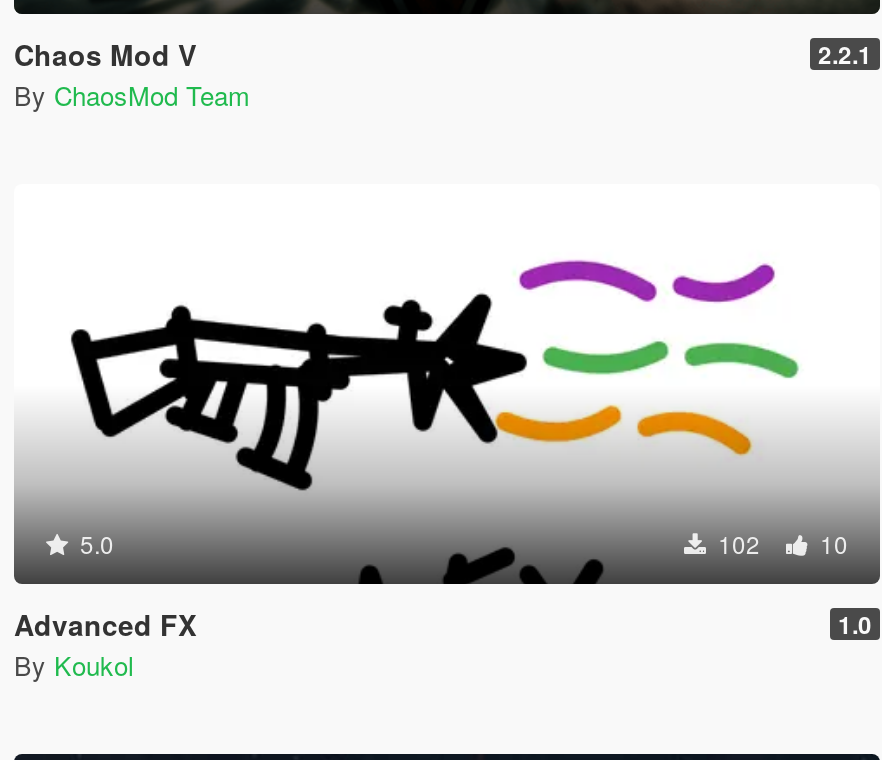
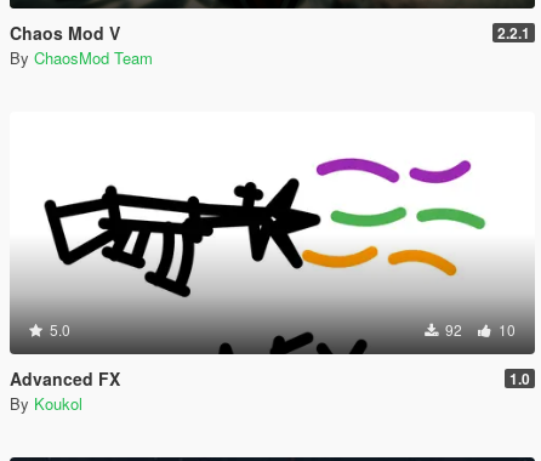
[712,526,848,560] 102 10 -> [442,319,516,340] 92 10

